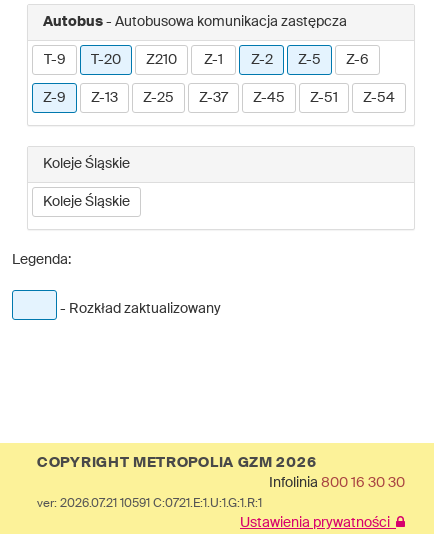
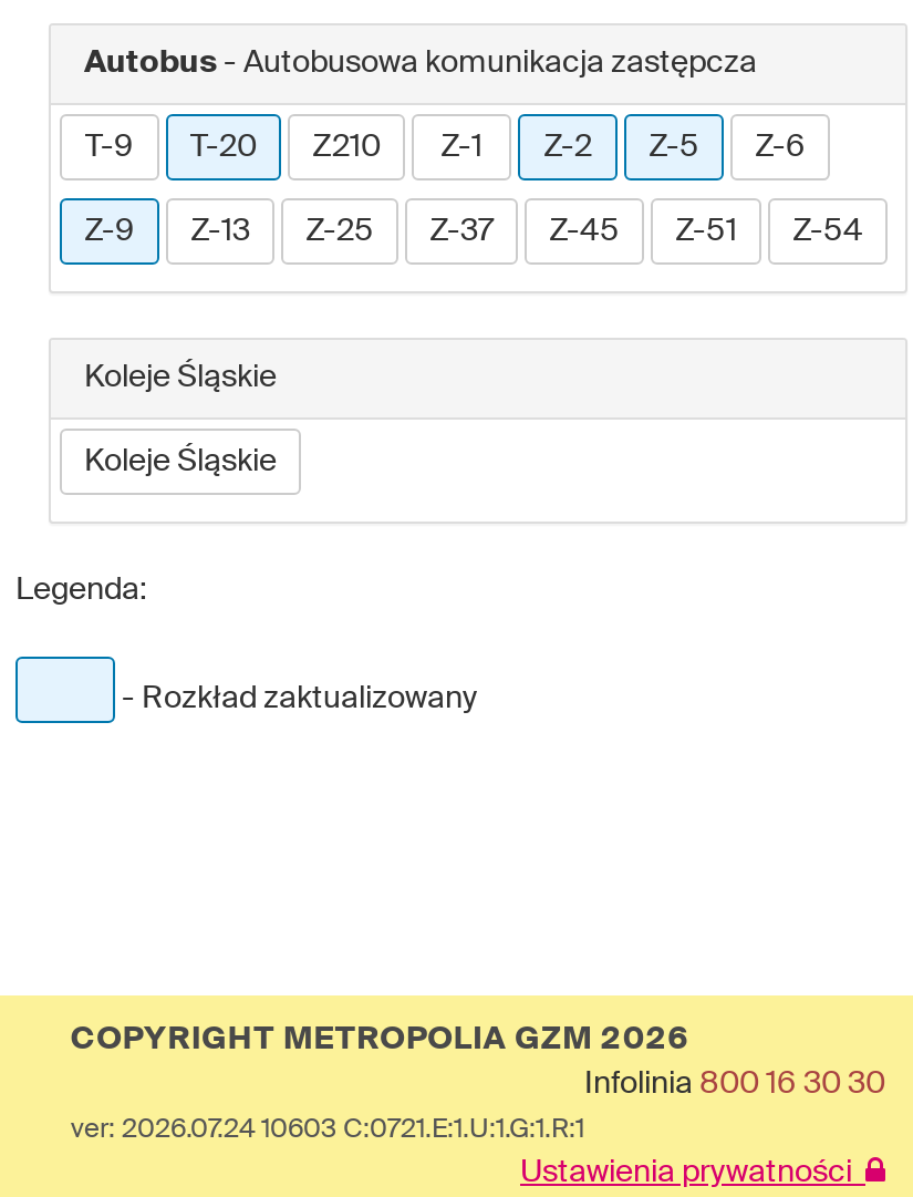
[37,498,262,510] ver: 2026.07.21 10591 C:0721.E:1.U:1.G:1.R:1 -> [71,1117,584,1144] ver: 2026.07.24 10603 C:0721.E:1.U:1.G:1.R:1

